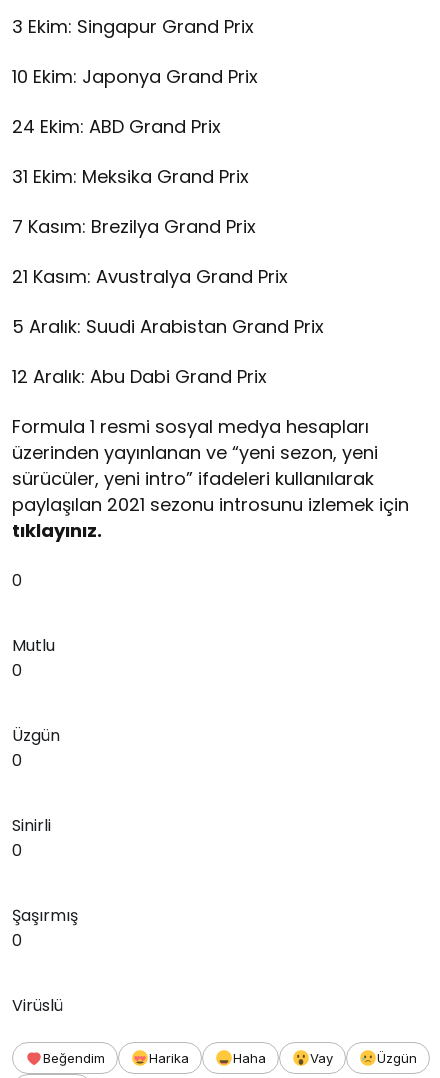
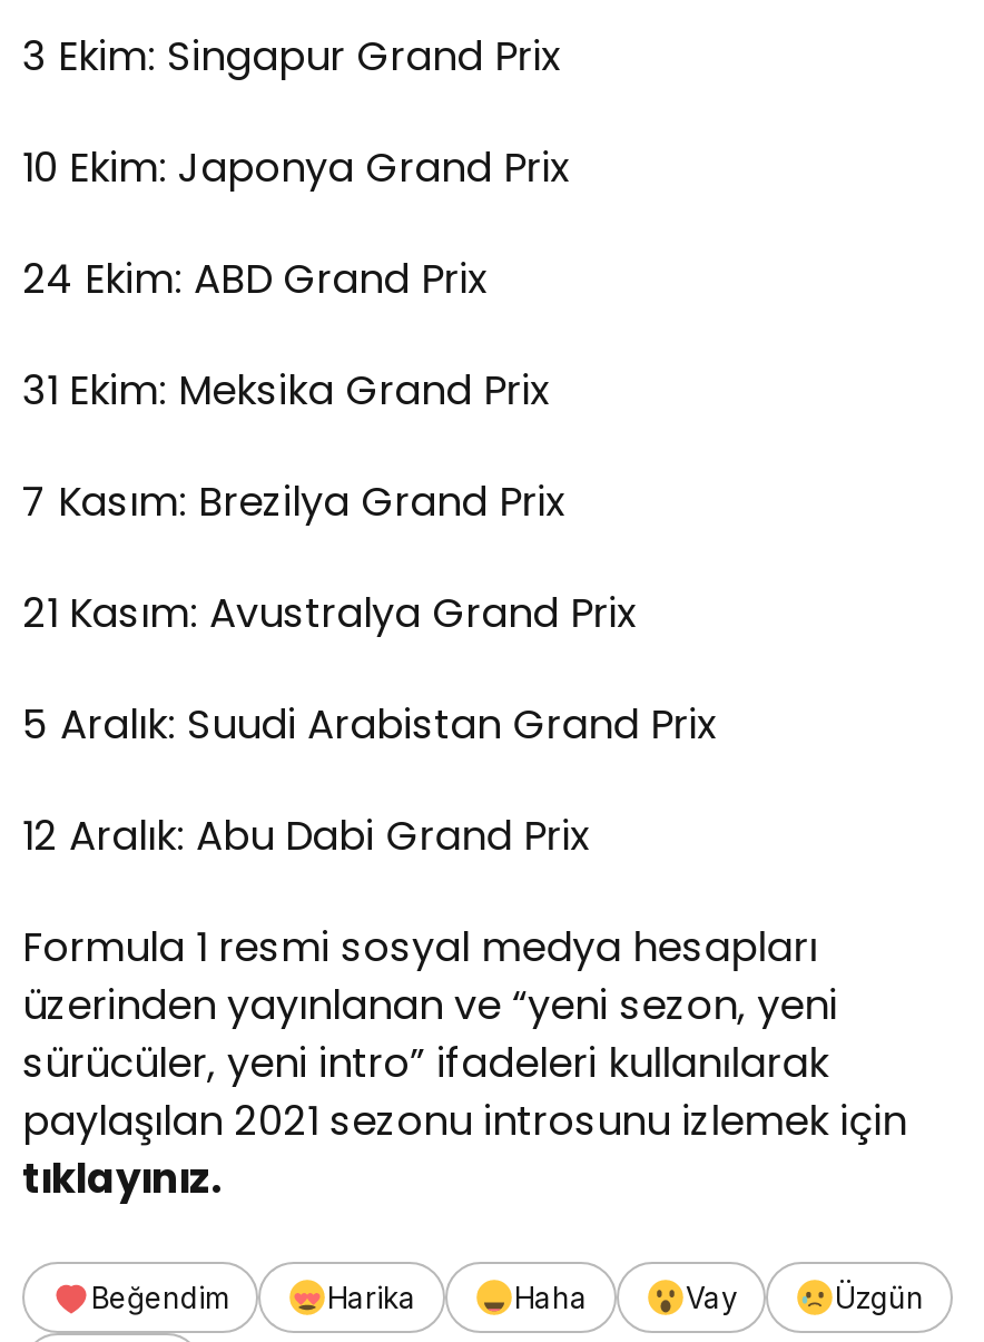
[12,569,78,1017] 0 | Mutlu | 0 | Üzgün | 0 | Sinirli | 0 | Şaşırmış | 0 | Virüslü -> none

